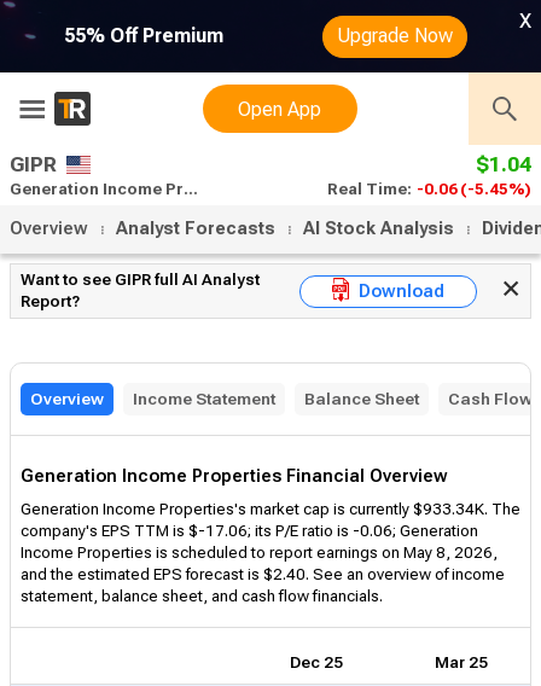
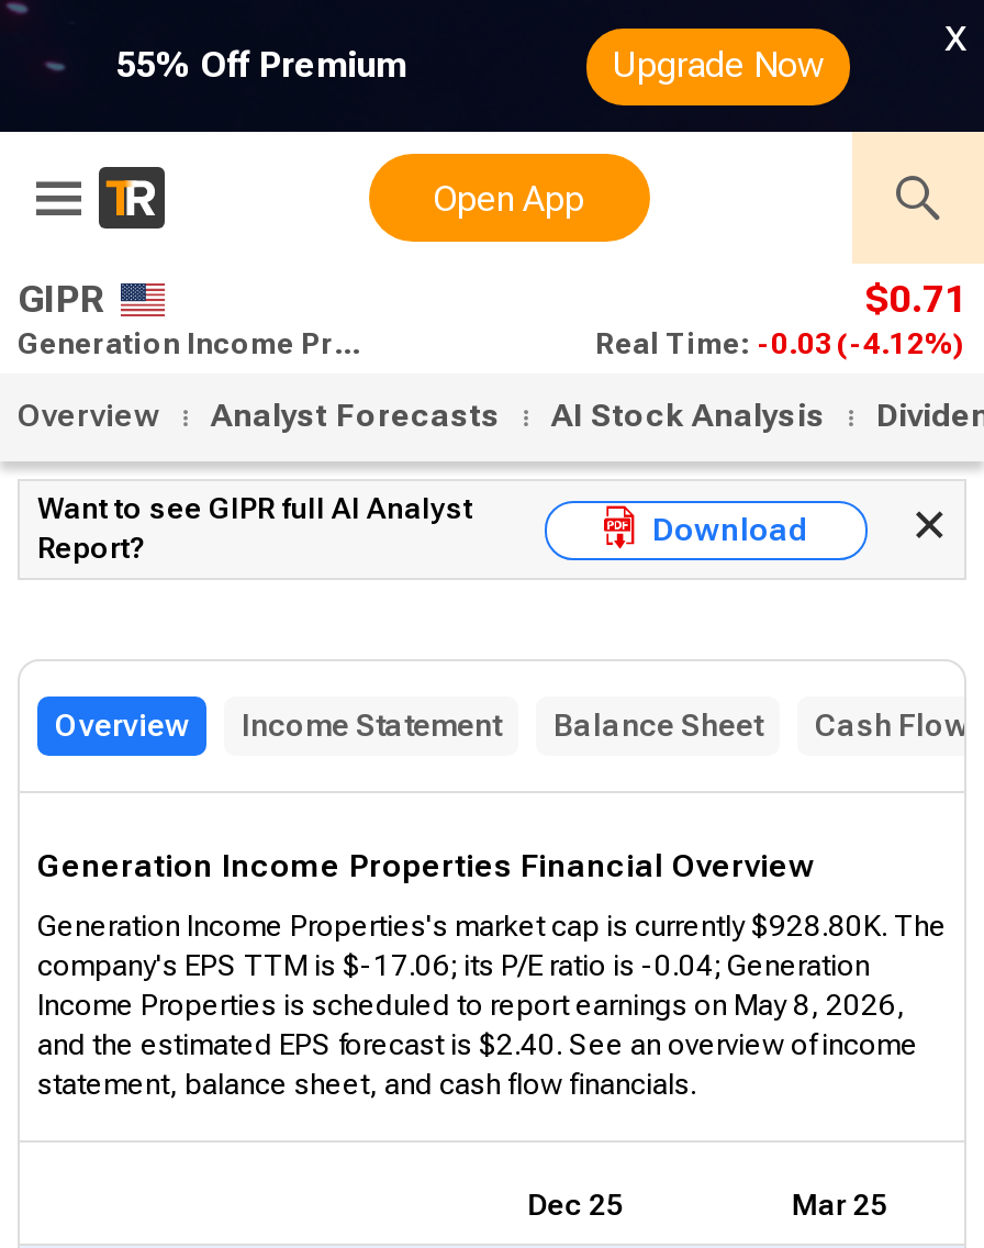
[476,152,531,176] $1.04 -> [865,277,966,321] $0.71
[327,180,531,198] Real Time: -0.06 (-5.45%) -> [595,327,966,360] Real Time: -0.03 (-4.12%)
[21,500,520,518] Generation Income Properties's market cap is currently $933.34K. The -> [37,910,947,943] Generation Income Properties's market cap is currently $928.80K. The
[21,522,478,540] company's EPS TTM is $-17.06; its P/E ratio is -0.06; Generation -> [37,949,870,982] company's EPS TTM is $-17.06; its P/E ratio is -0.04; Generation

